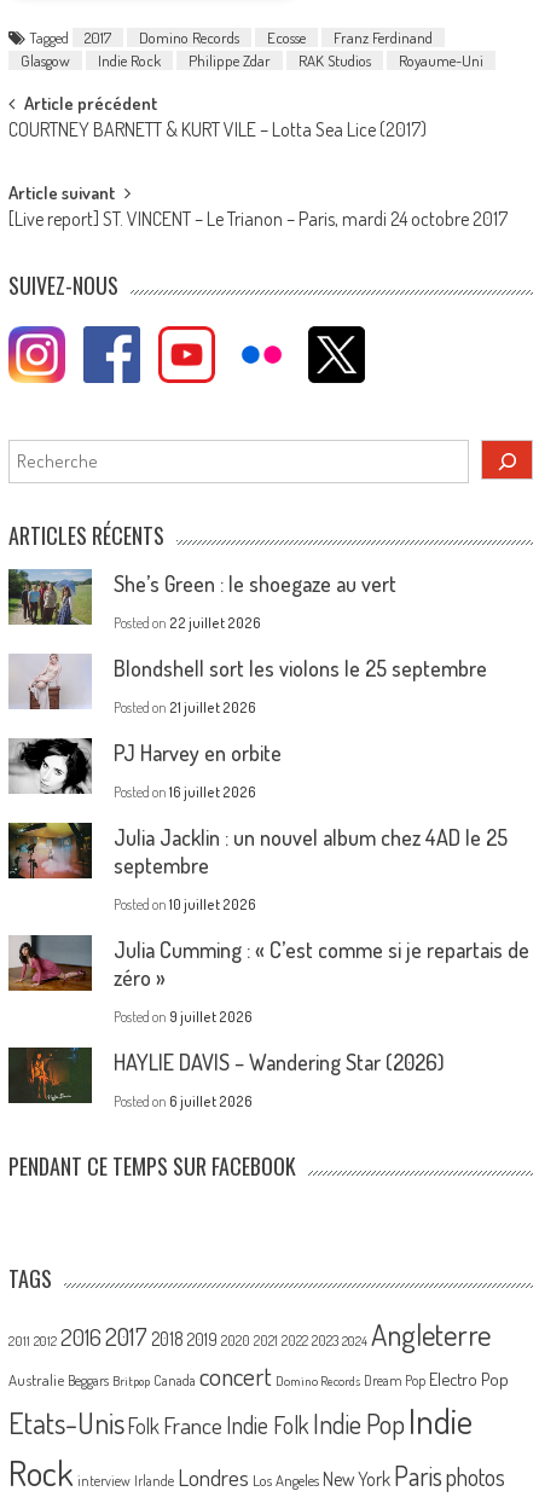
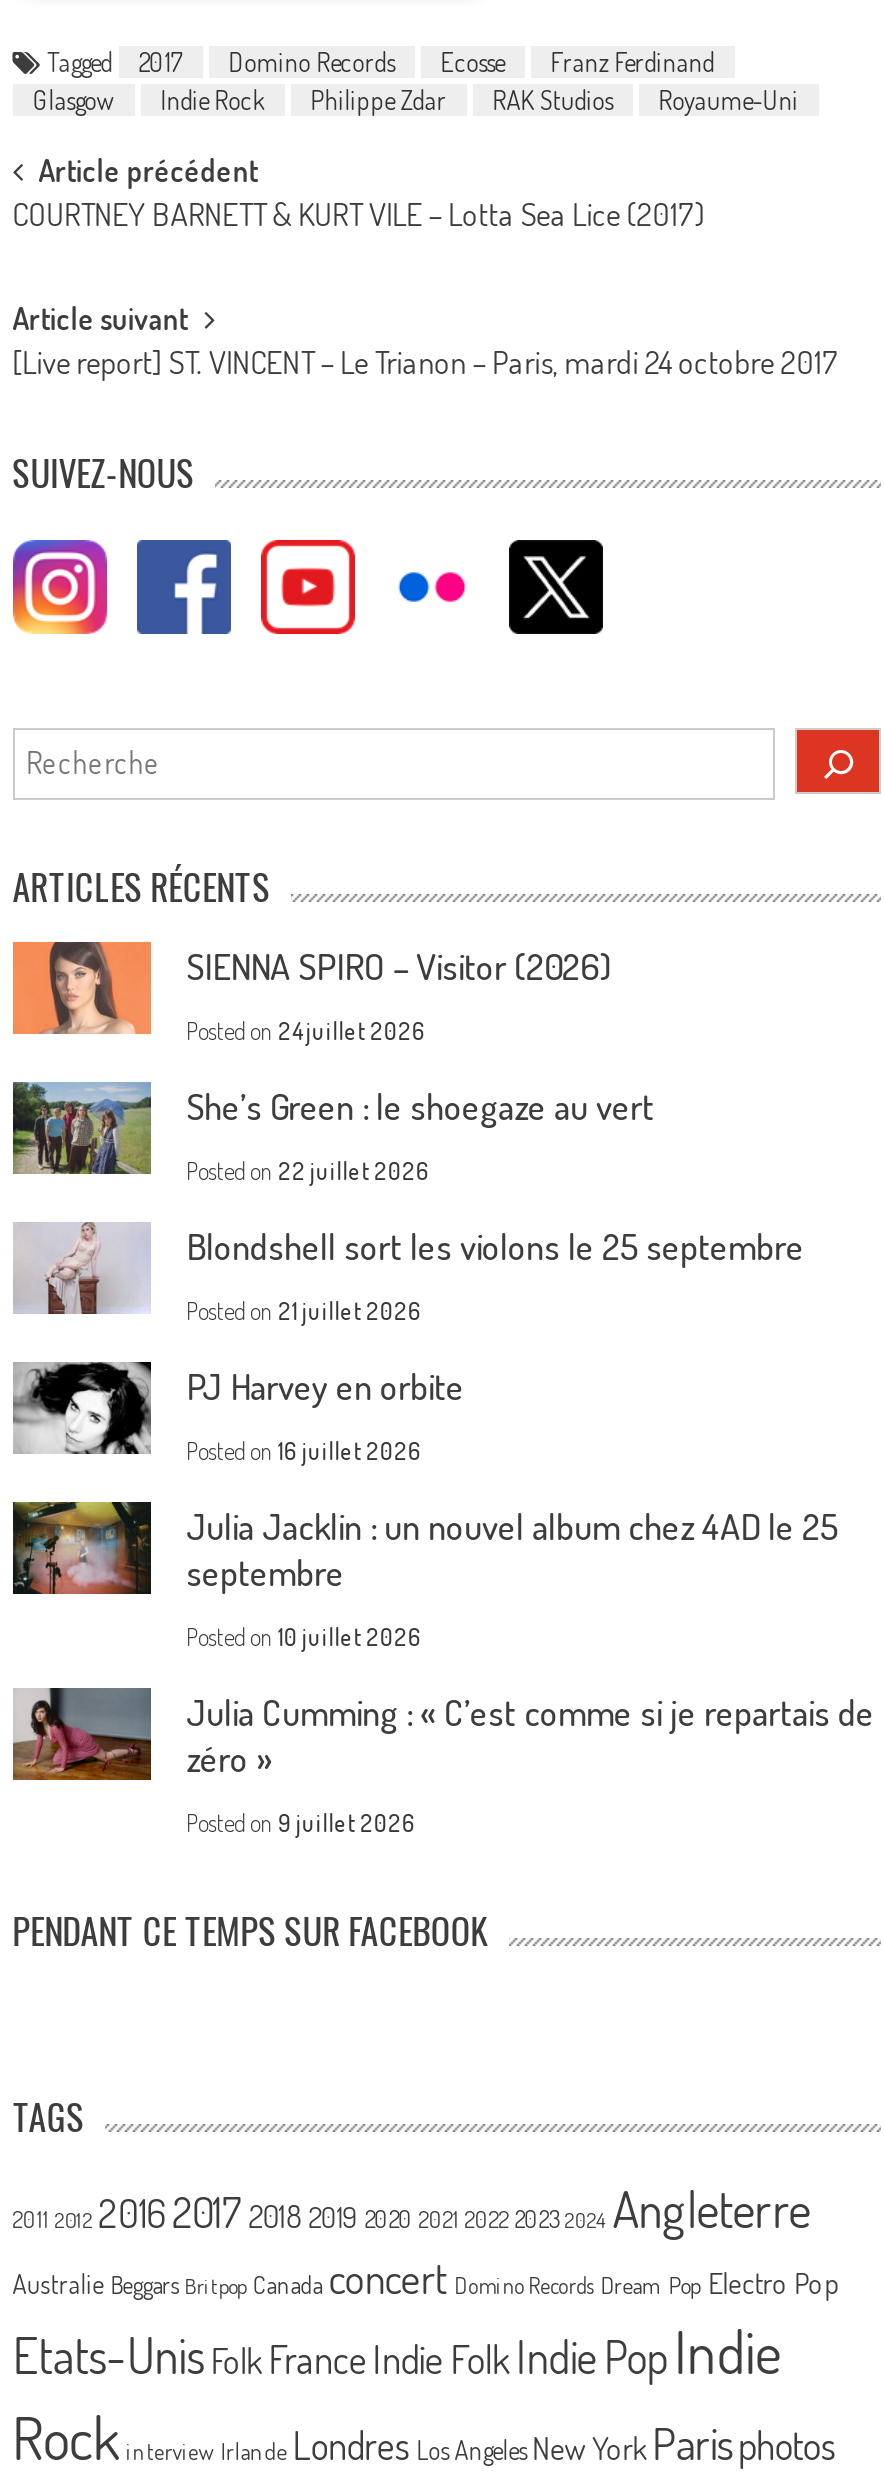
none -> [11,940,612,1045] [image] | SIENNA SPIRO – Visitor (2026) | Posted on 24 juillet 2026
moved [7,569,529,1025] -> [11,1082,874,1837]: [image] | She’s Green : le shoegaze au vert | Posted on 22 juillet 2026 | ... | zéro » | Posted on 9 juillet 2026
[7,1046,444,1110] [image] | HAYLIE DAVIS – Wandering Star (2026) | Posted on 6 juillet 2026 -> none

